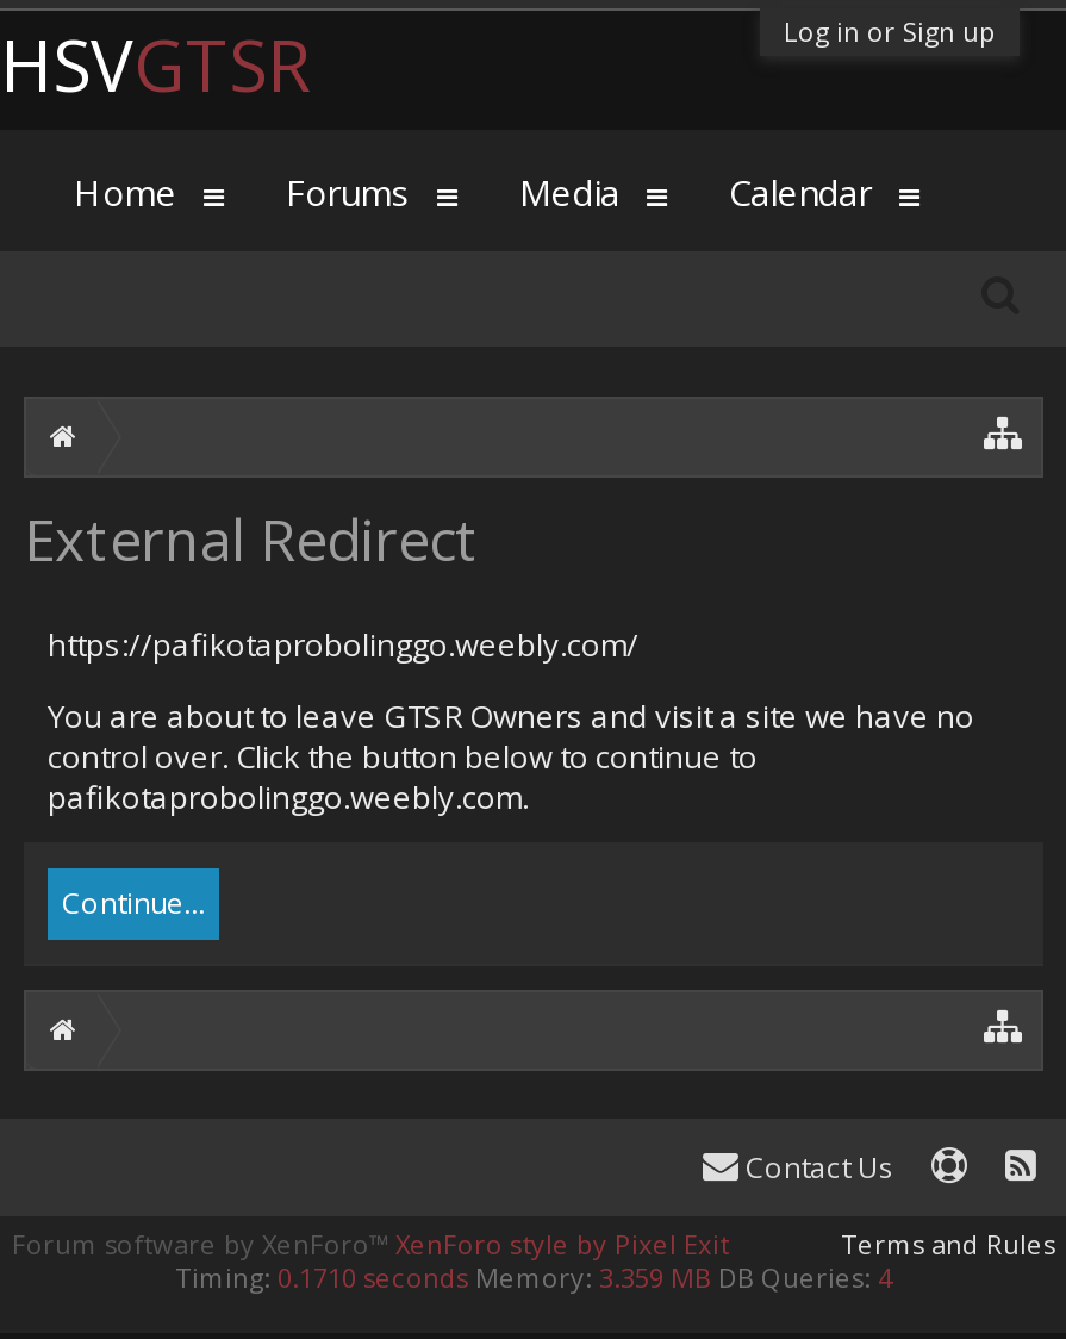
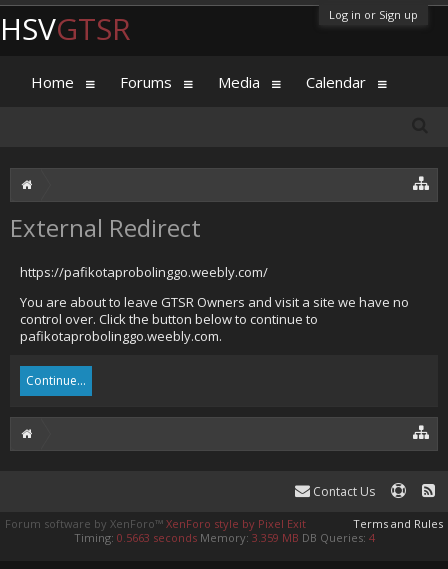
[175,1259,892,1295] Timing: 0.1710 seconds Memory: 3.359 MB DB Queries: 4 -> [73,530,374,545] Timing: 0.5663 seconds Memory: 3.359 MB DB Queries: 4

